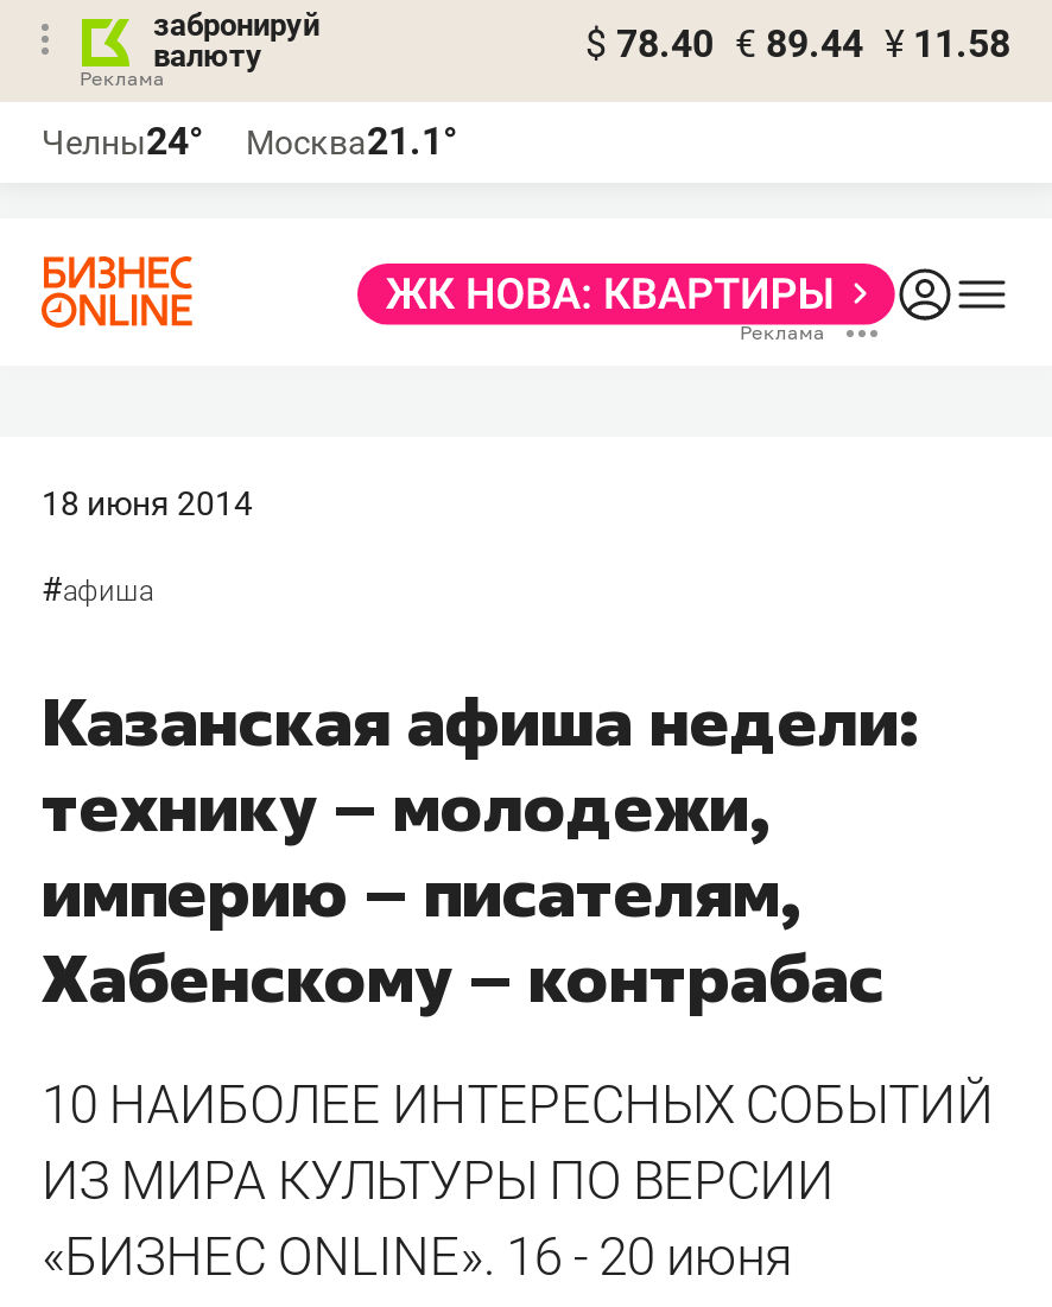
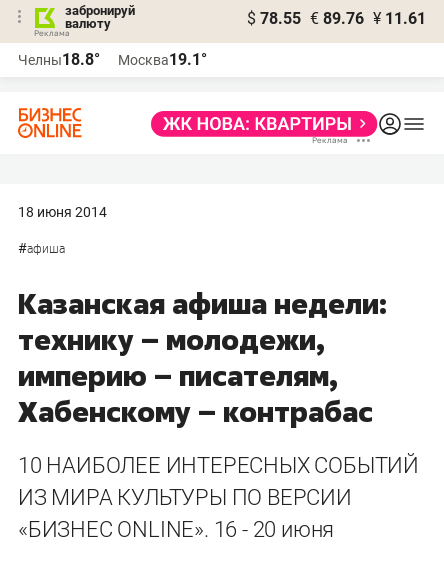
[585,21,1010,66] $ 78.40 € 89.44 ¥ 11.58 -> [247,9,426,28] $ 78.55 € 89.76 ¥ 11.61
[42,119,203,164] Челны24° -> [18,50,100,69] Челны18.8°
[246,119,457,164] Москва21.1° -> [118,50,207,69] Москва19.1°

